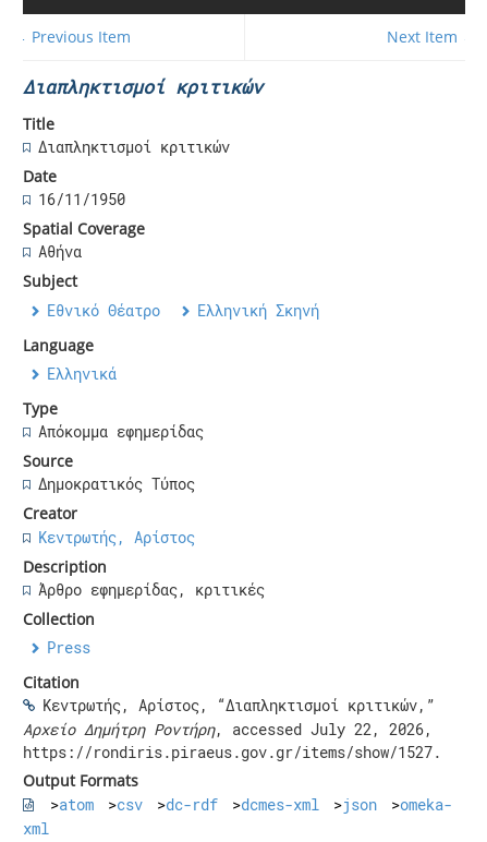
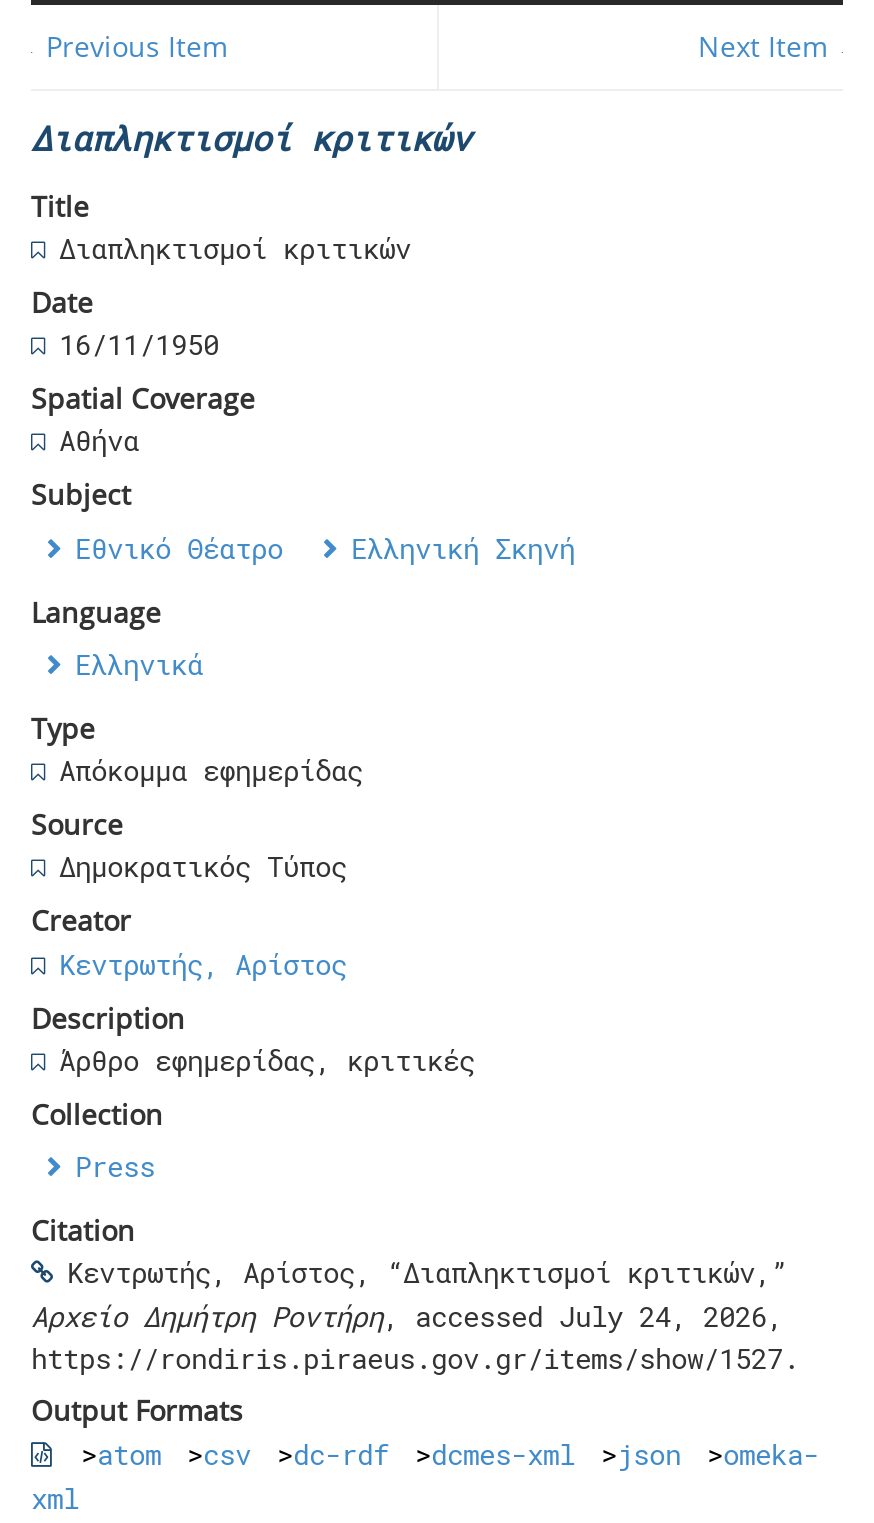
[23,719,433,740] Αρχείο Δημήτρη Ροντήρη, accessed July 22, 2026, -> [31,1297,783,1335] Αρχείο Δημήτρη Ροντήρη, accessed July 24, 2026,

